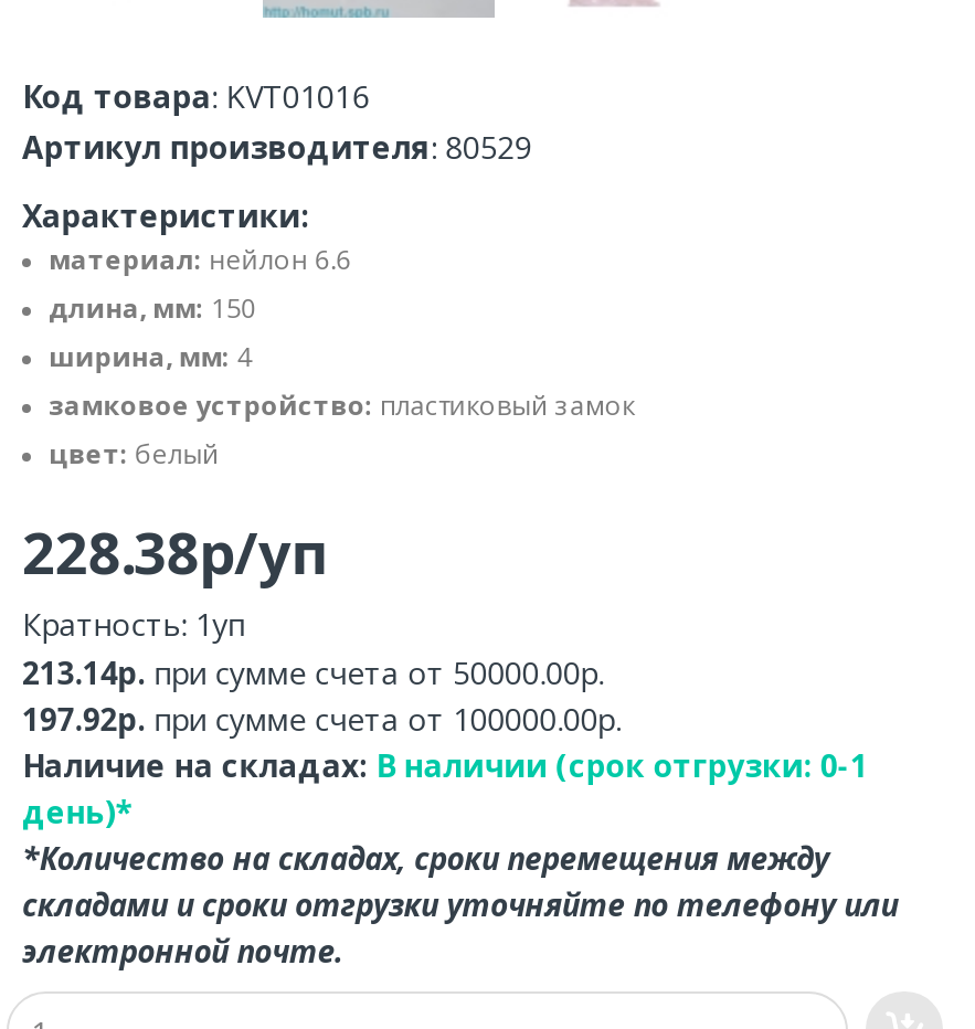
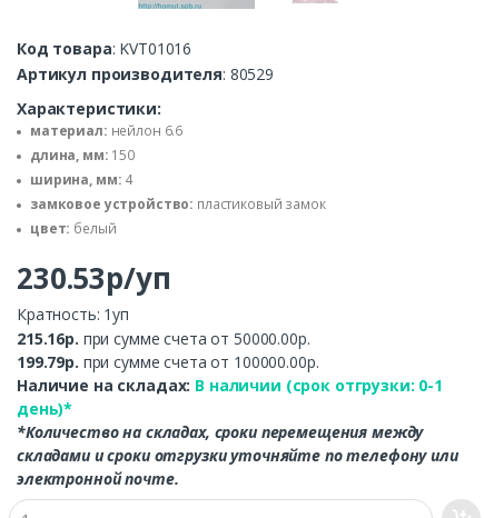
[22,513,328,592] 228.38р/уп -> [17,258,171,298] 230.53р/уп
[22,652,604,694] 213.14р. при сумме счета от 50000.00р. -> [17,328,310,349] 215.16р. при сумме счета от 50000.00р.
[22,698,621,740] 197.92р. при сумме счета от 100000.00р. -> [17,351,319,372] 199.79р. при сумме счета от 100000.00р.

